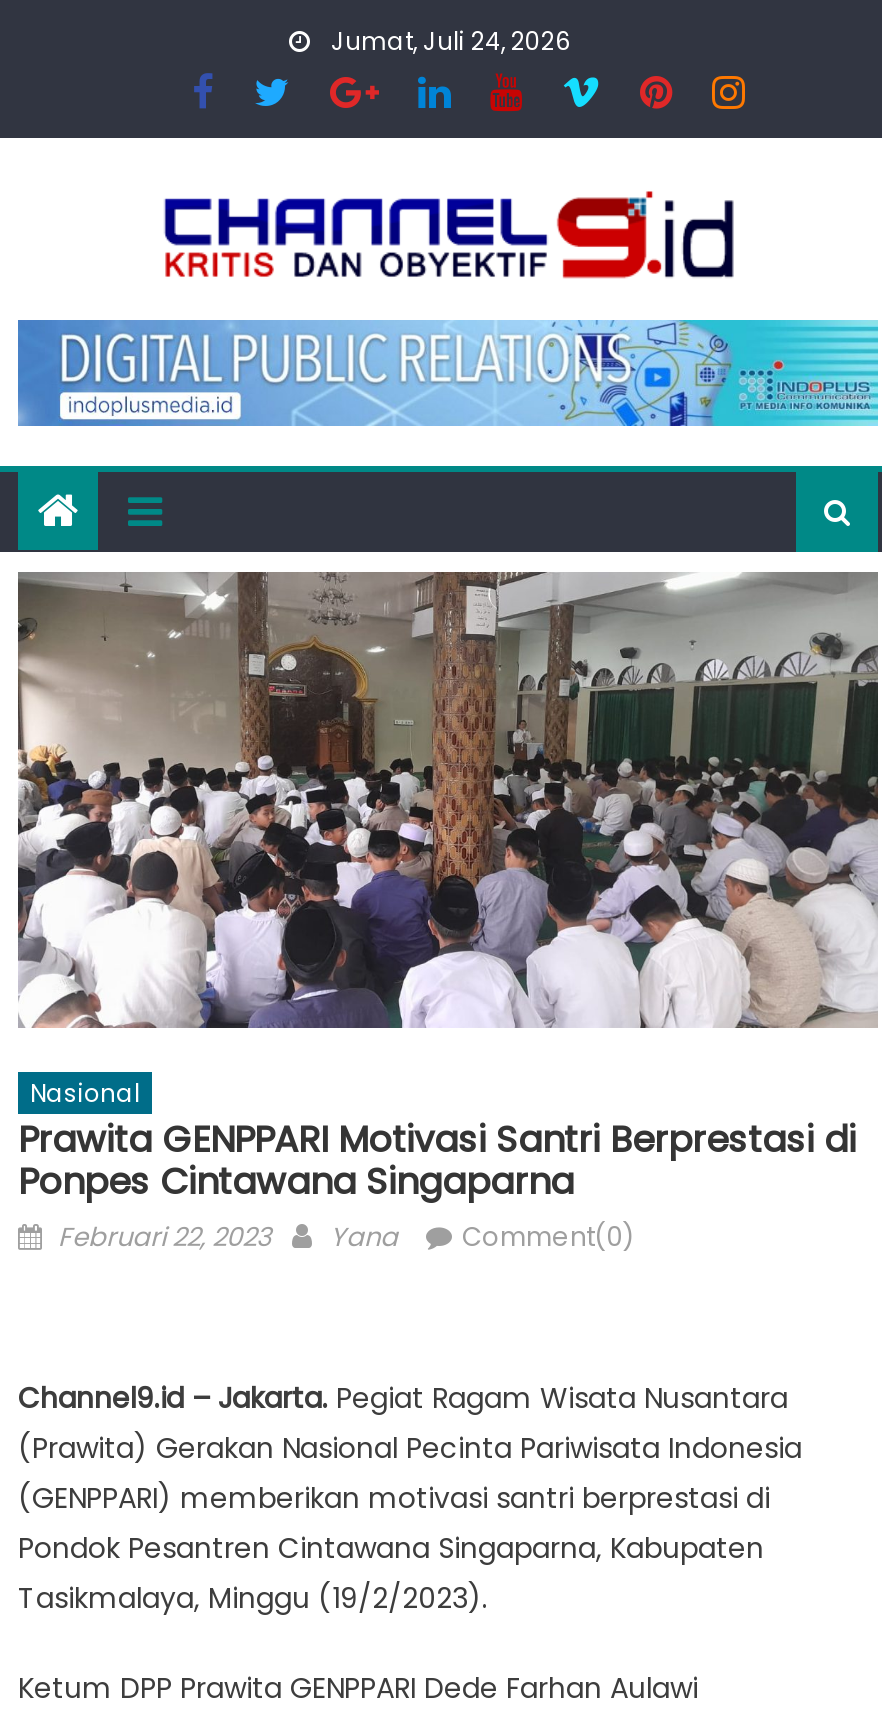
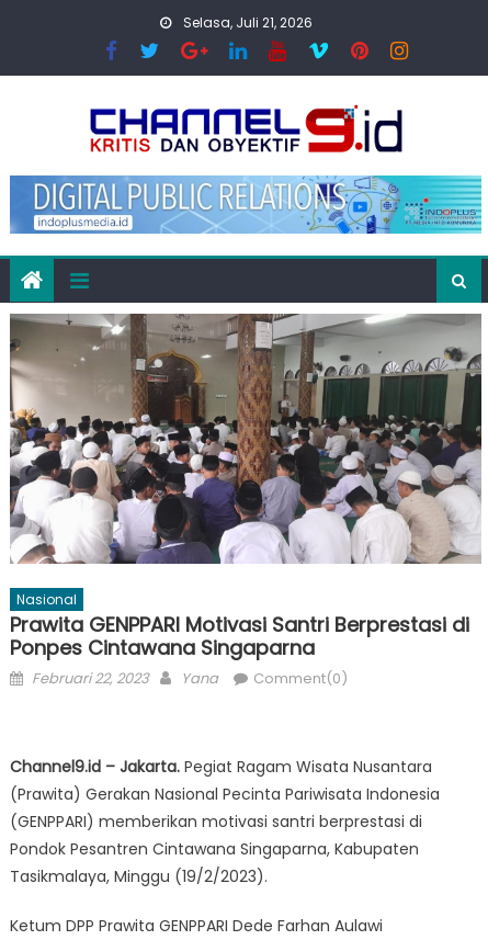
[325,24,571,58] Jumat, Juli 24, 2026 -> [179,13,312,32] Selasa, Juli 21, 2026

